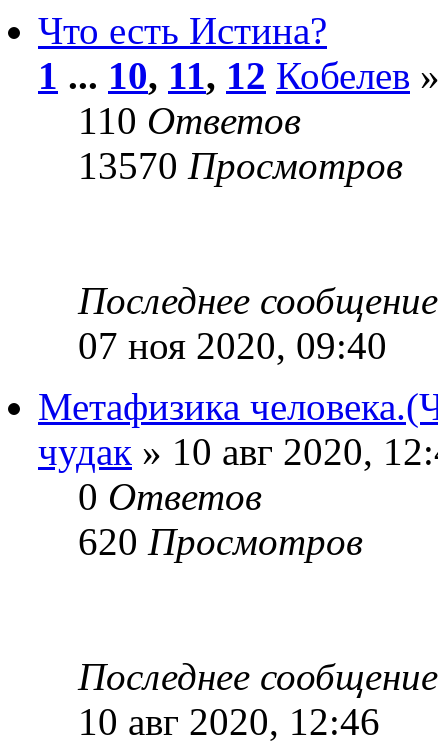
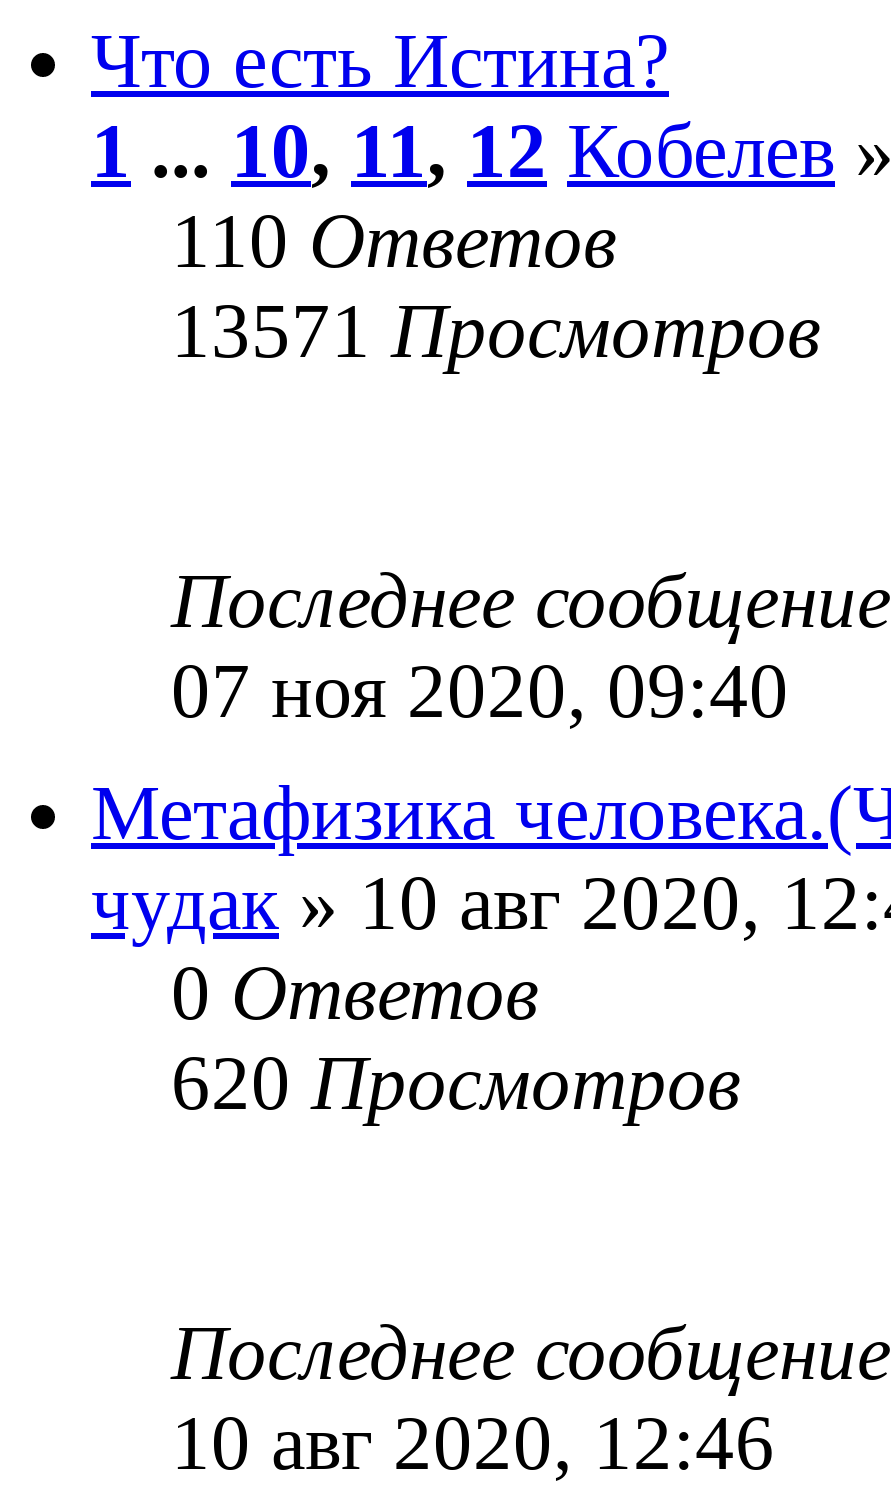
[78,144,403,187] 13570 Просмотров -> [171,288,821,374] 13571 Просмотров

